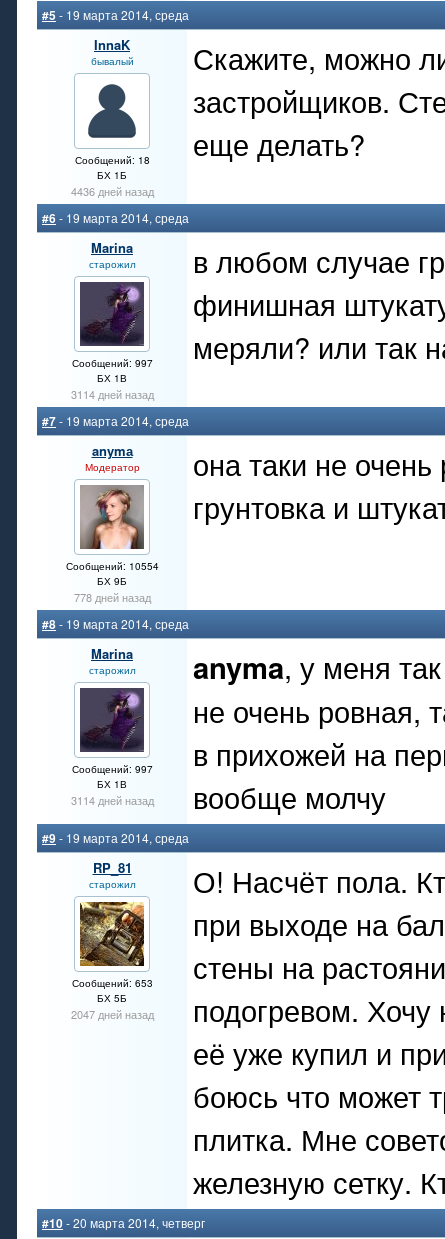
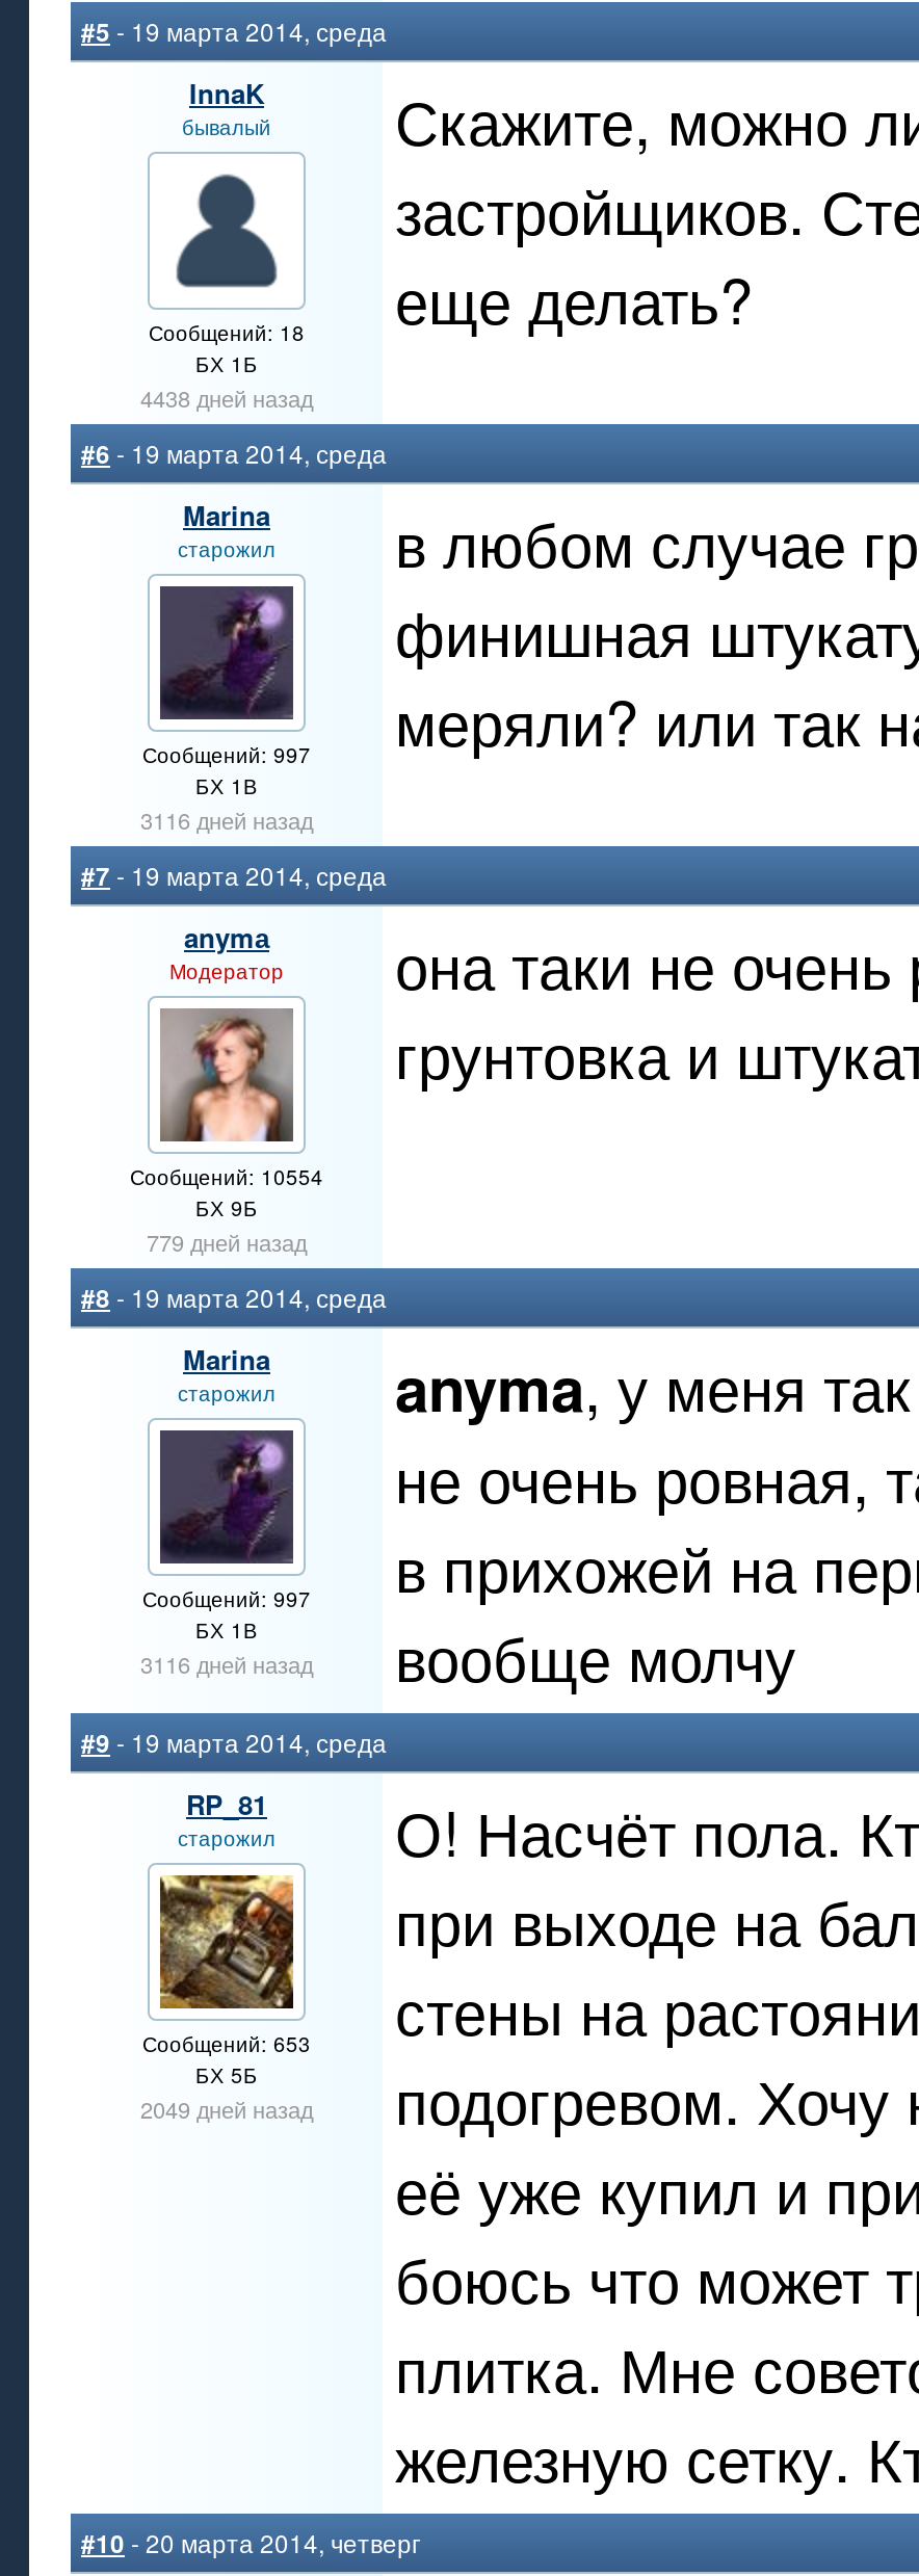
[70,183,153,199] 4436 дней назад -> [140,380,313,414] 4438 дней назад
[70,386,153,402] 3114 дней назад -> [140,803,313,836] 3116 дней назад
[73,589,150,605] 778 дней назад -> [147,1225,307,1258] 779 дней назад
[70,792,153,808] 3114 дней назад -> [140,1647,313,1680] 3116 дней назад
[70,1006,153,1022] 2047 дней назад -> [140,2092,313,2125] 2049 дней назад

